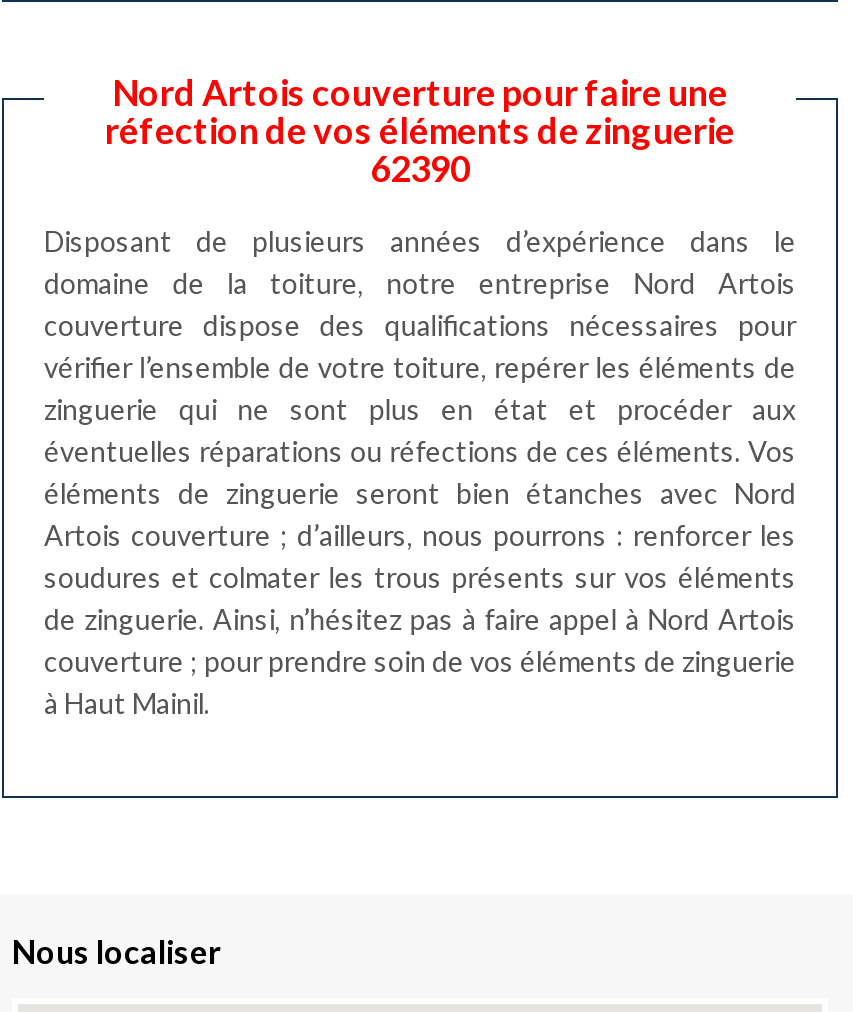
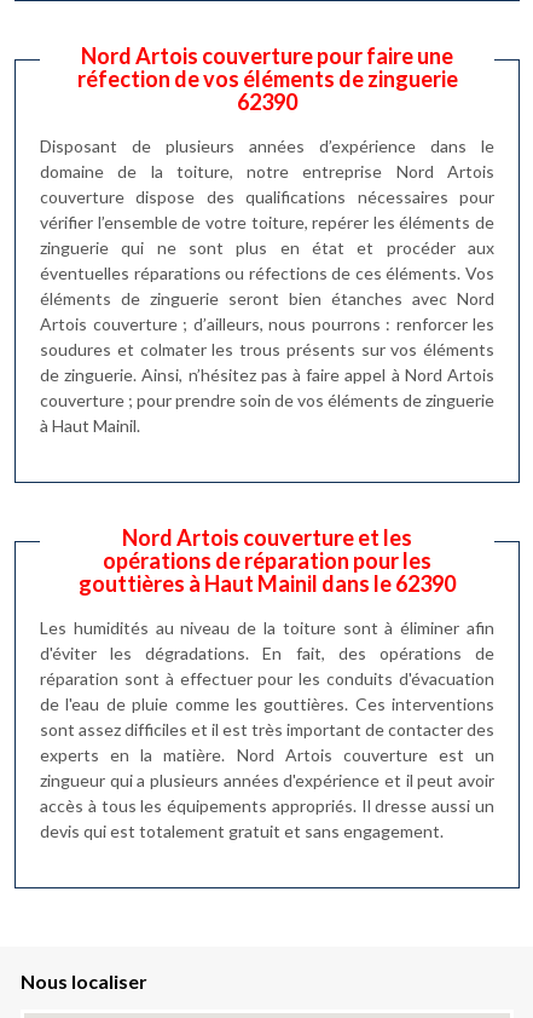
none -> [40,524,494,841] Nord Artois couverture et les | opérations de réparation pour les | gouttières à Haut Mainil dans le 62390 | Les humidités au niveau de la toiture sont à éliminer afin | d'éviter les dégradations. En fait, des opérations de | réparation sont à effectuer pour les conduits d'évacuation | de l'eau de pluie comme les gouttières. Ces interventions | sont assez difficiles et il est très important de contacter des | experts en la matière. Nord Artois couverture est un | zingueur qui a plusieurs années d'expérience et il peut avoir | accès à tous les équipements appropriés. Il dresse aussi un | devis qui est totalement gratuit et sans engagement.

